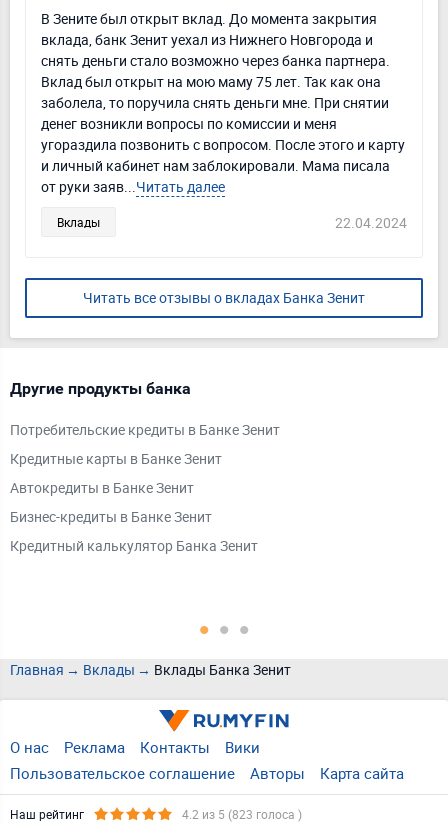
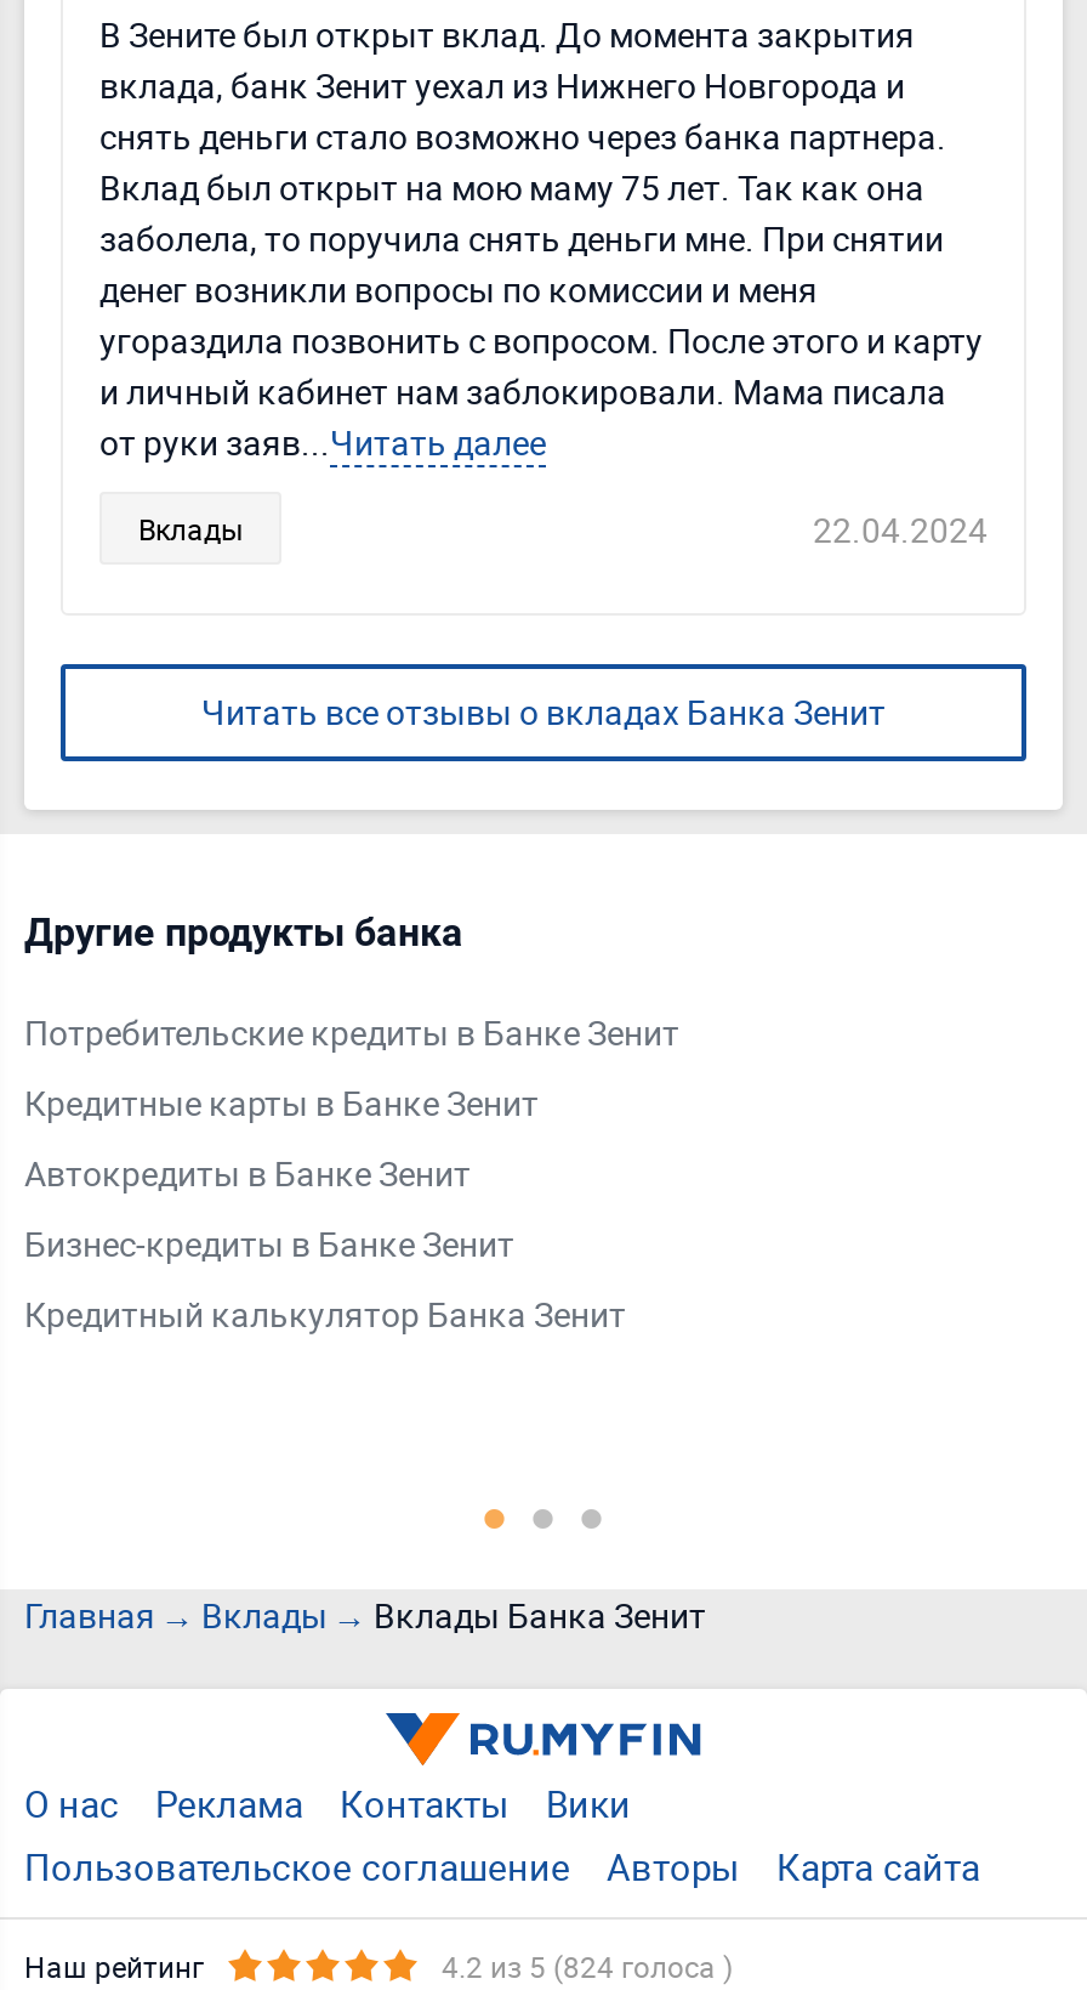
[182,806,302,822] 4.2 из 5 (823 голоса ) -> [442,1945,733,1984] 4.2 из 5 (824 голоса )

